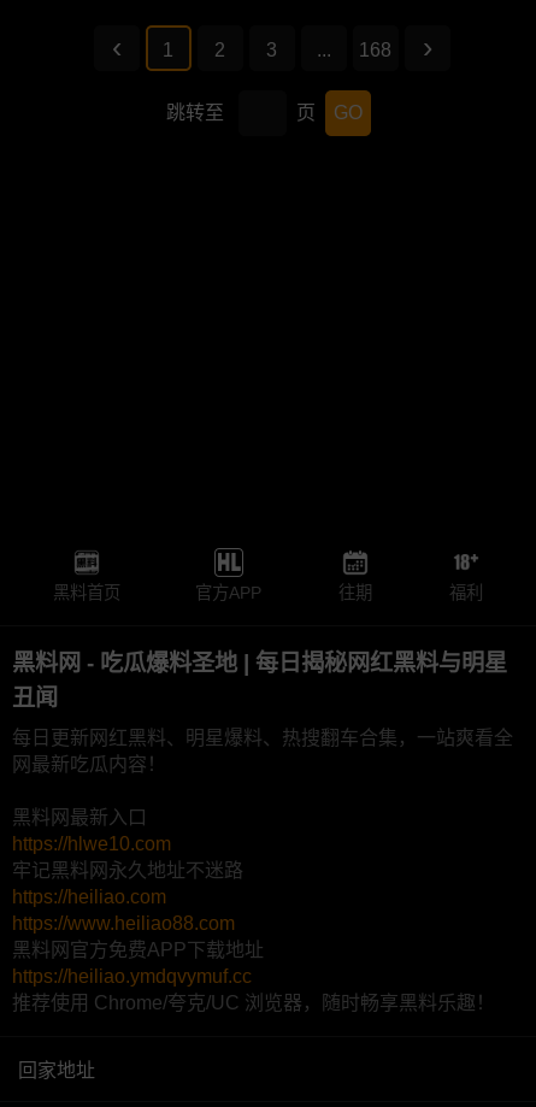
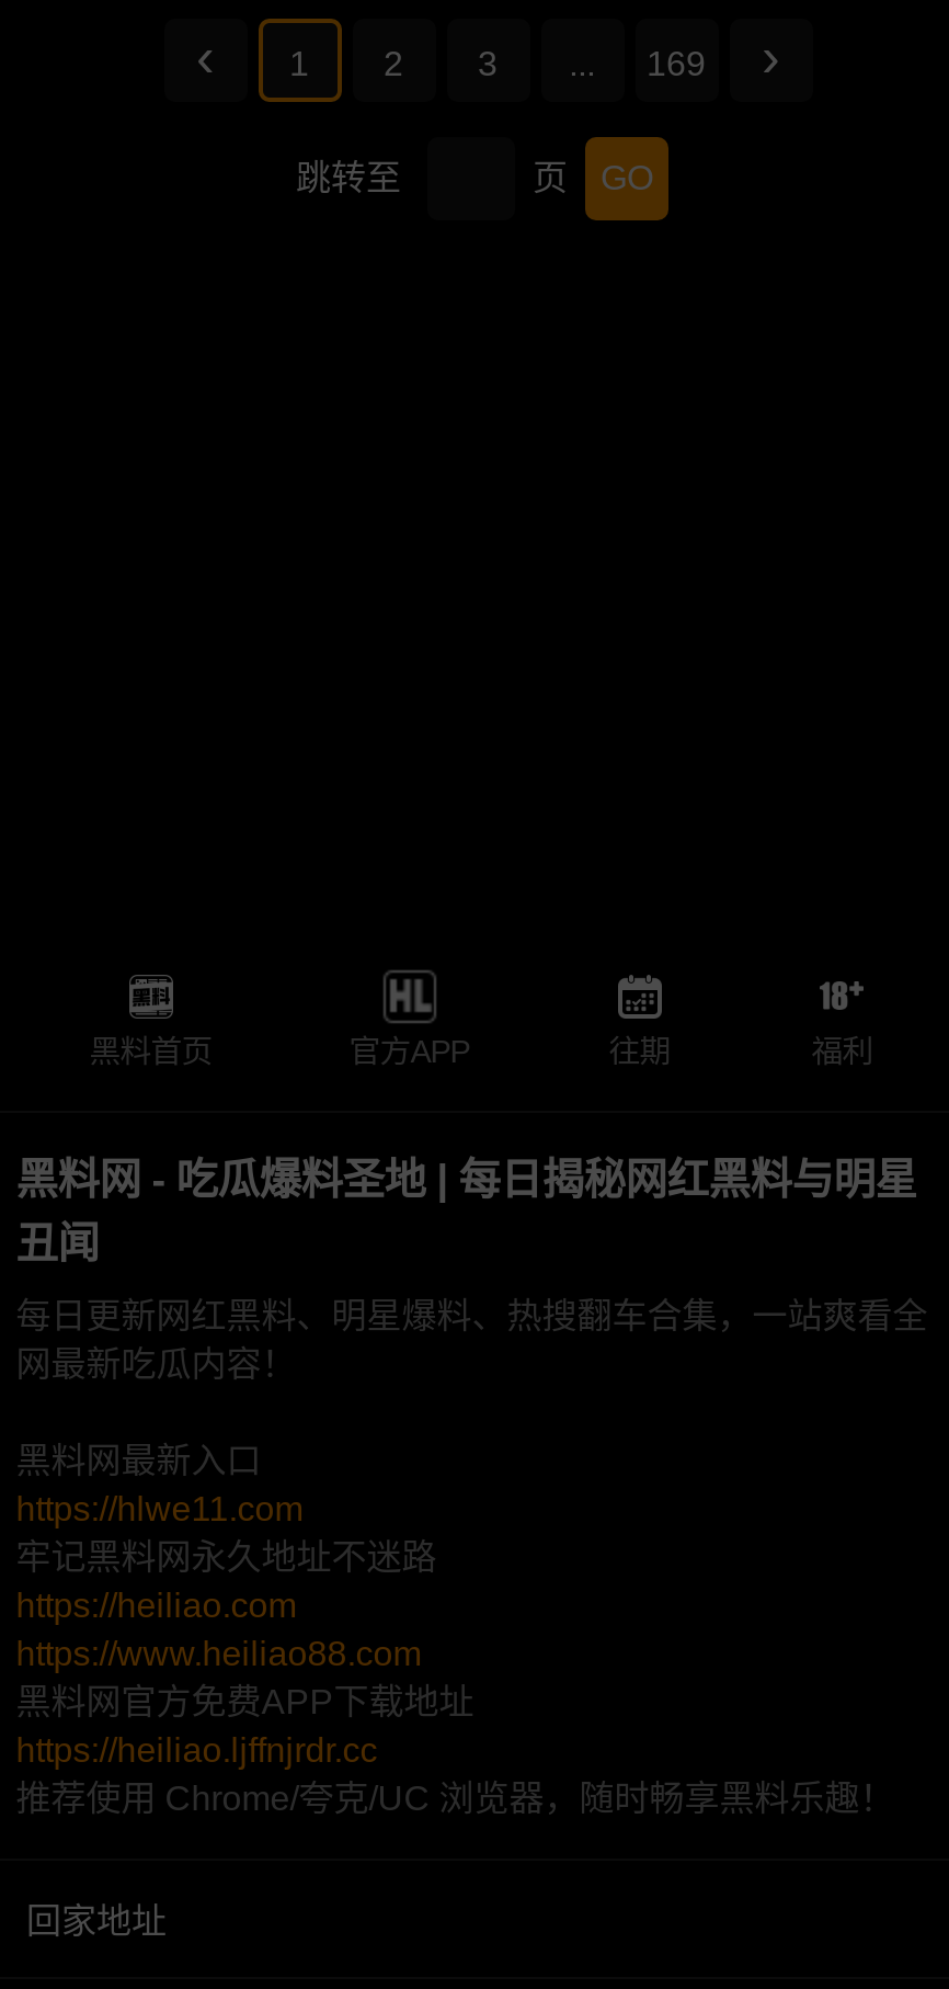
[359,40,391,60] 168 -> [647,45,706,82] 169
[12,834,171,854] https://hlwe10.com -> [16,1491,303,1528] https://hlwe11.com
[12,966,252,987] https://heiliao.ymdqvymuf.cc -> [16,1732,377,1769] https://heiliao.ljffnjrdr.cc

